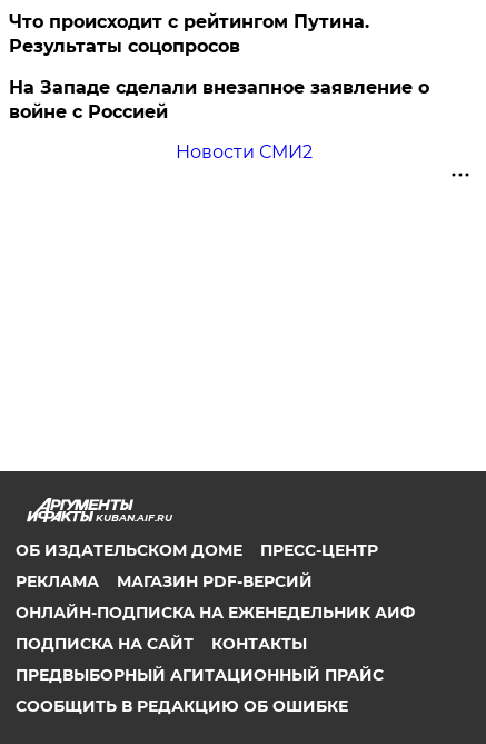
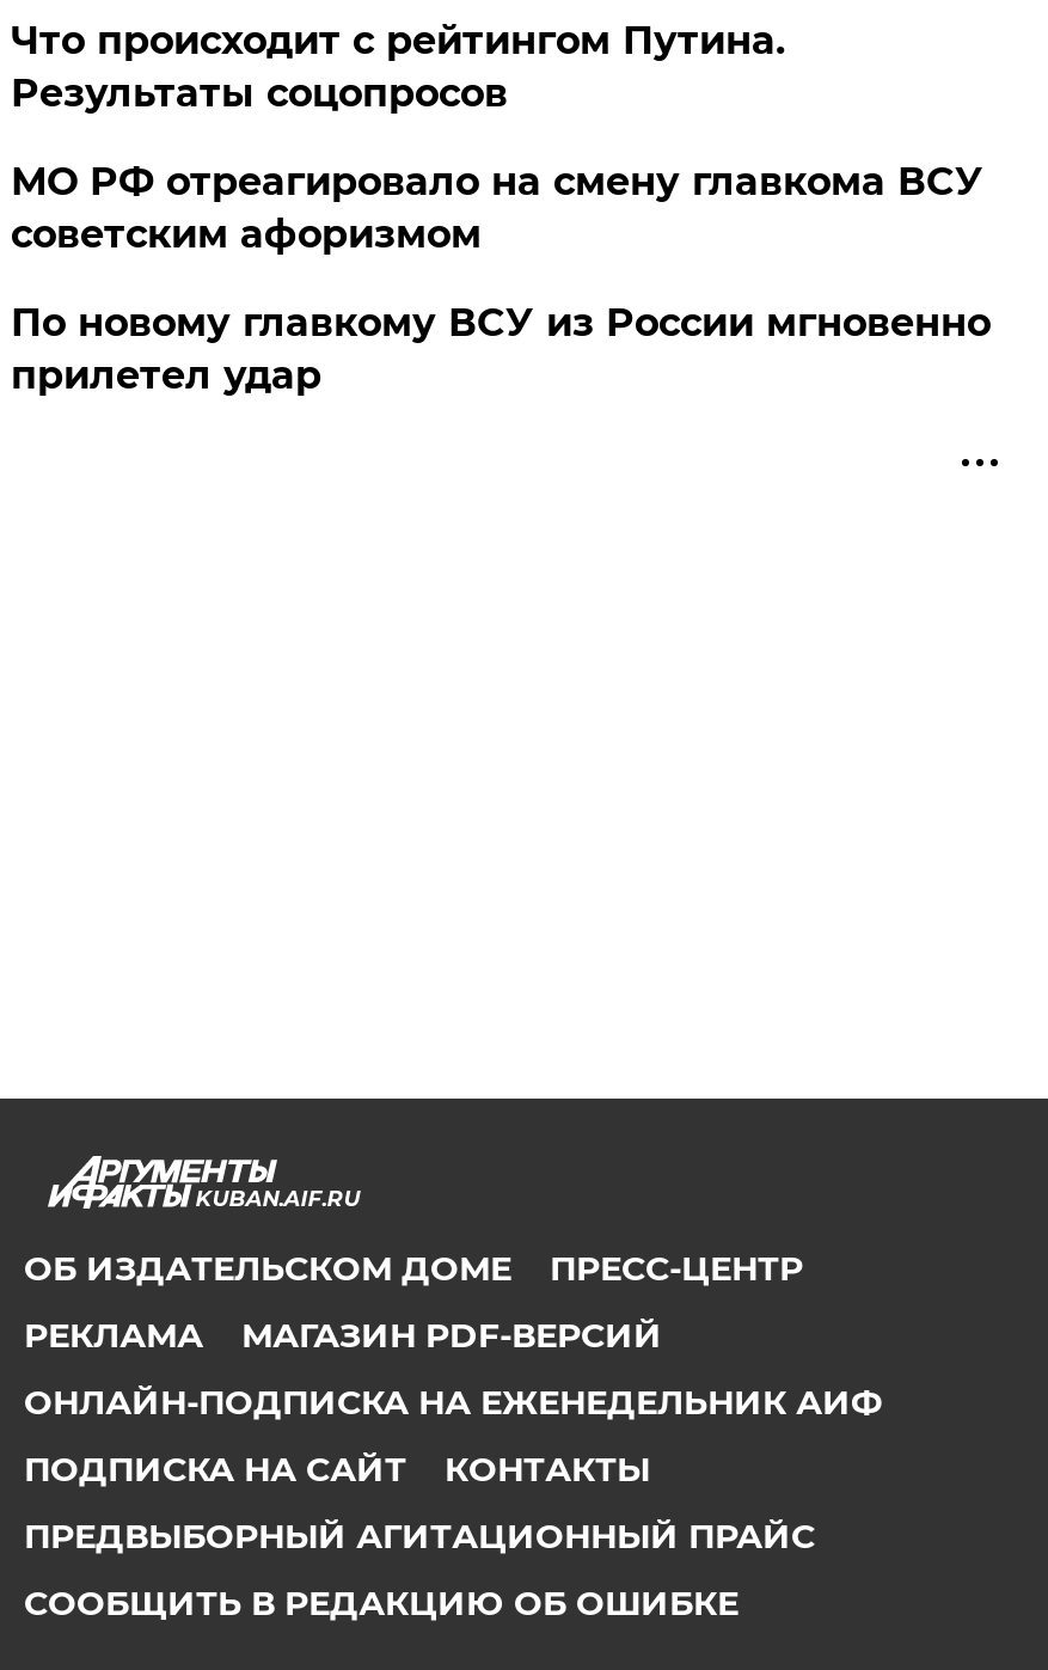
[9,77,430,123] На Западе сделали внезапное заявление о | войне с Россией -> [11,159,983,257] МО РФ отреагировало на смену главкома ВСУ | советским афоризмом
[175,142,312,163] Новости СМИ2 -> [11,301,990,399] По новому главкому ВСУ из России мгновенно | прилетел удар

